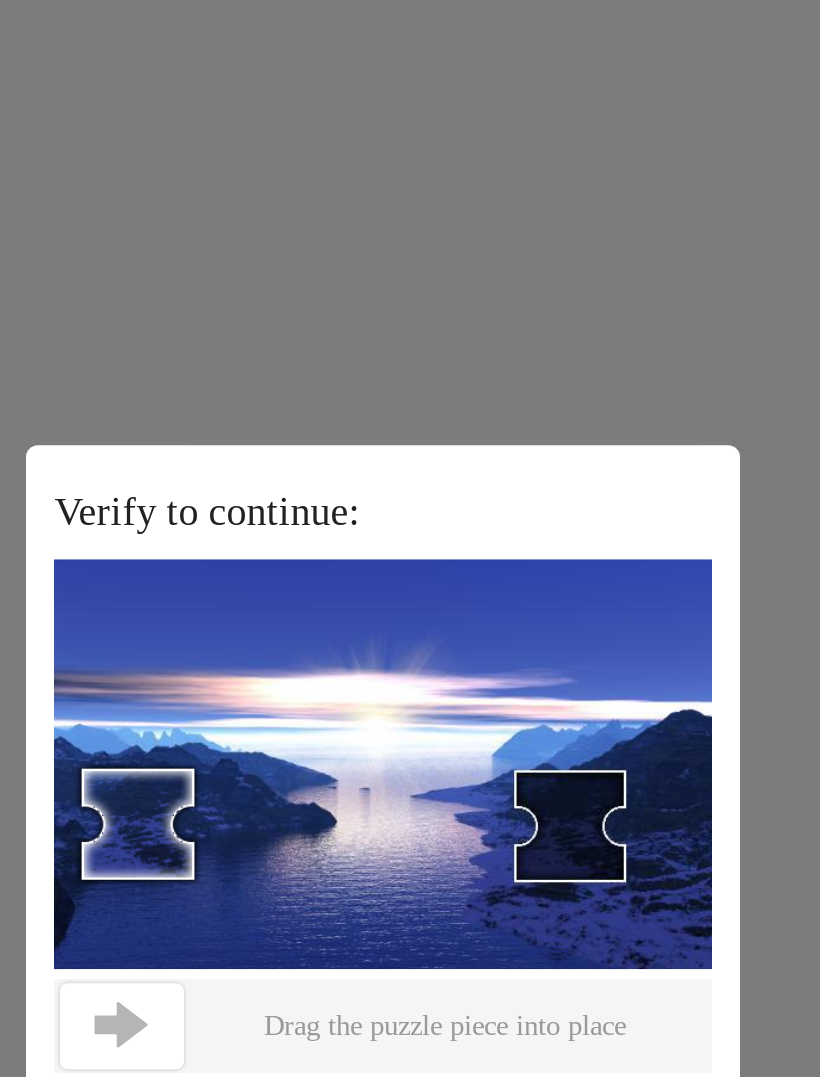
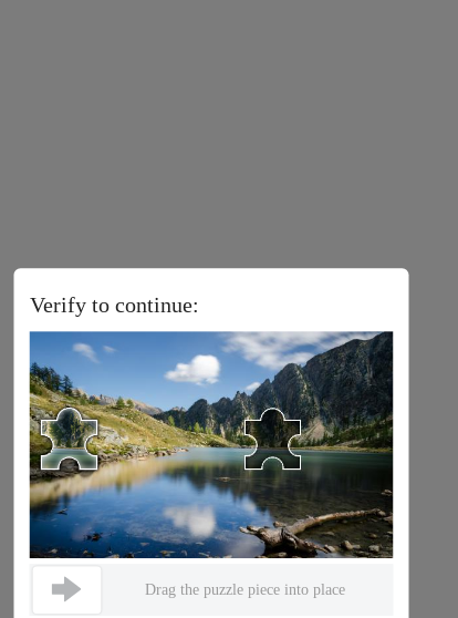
[51,559,713,971] [image] -> [29,331,394,559] [image]

